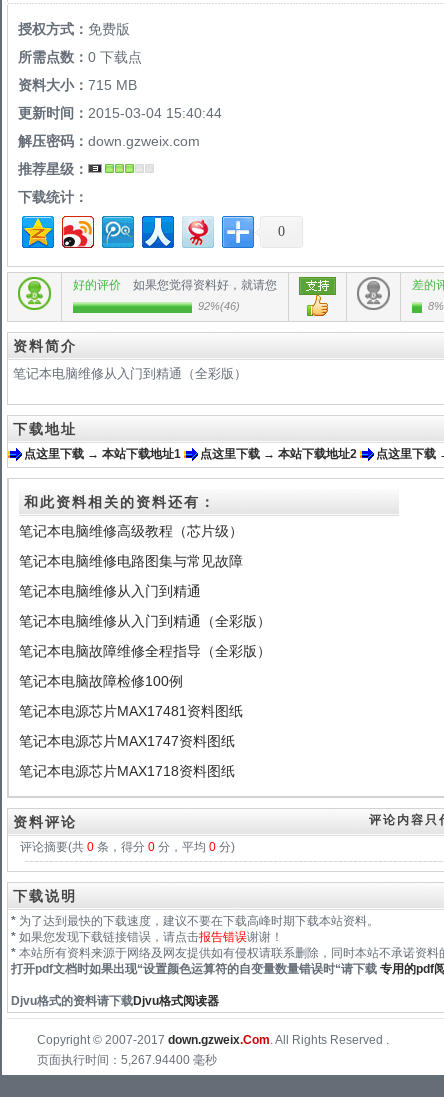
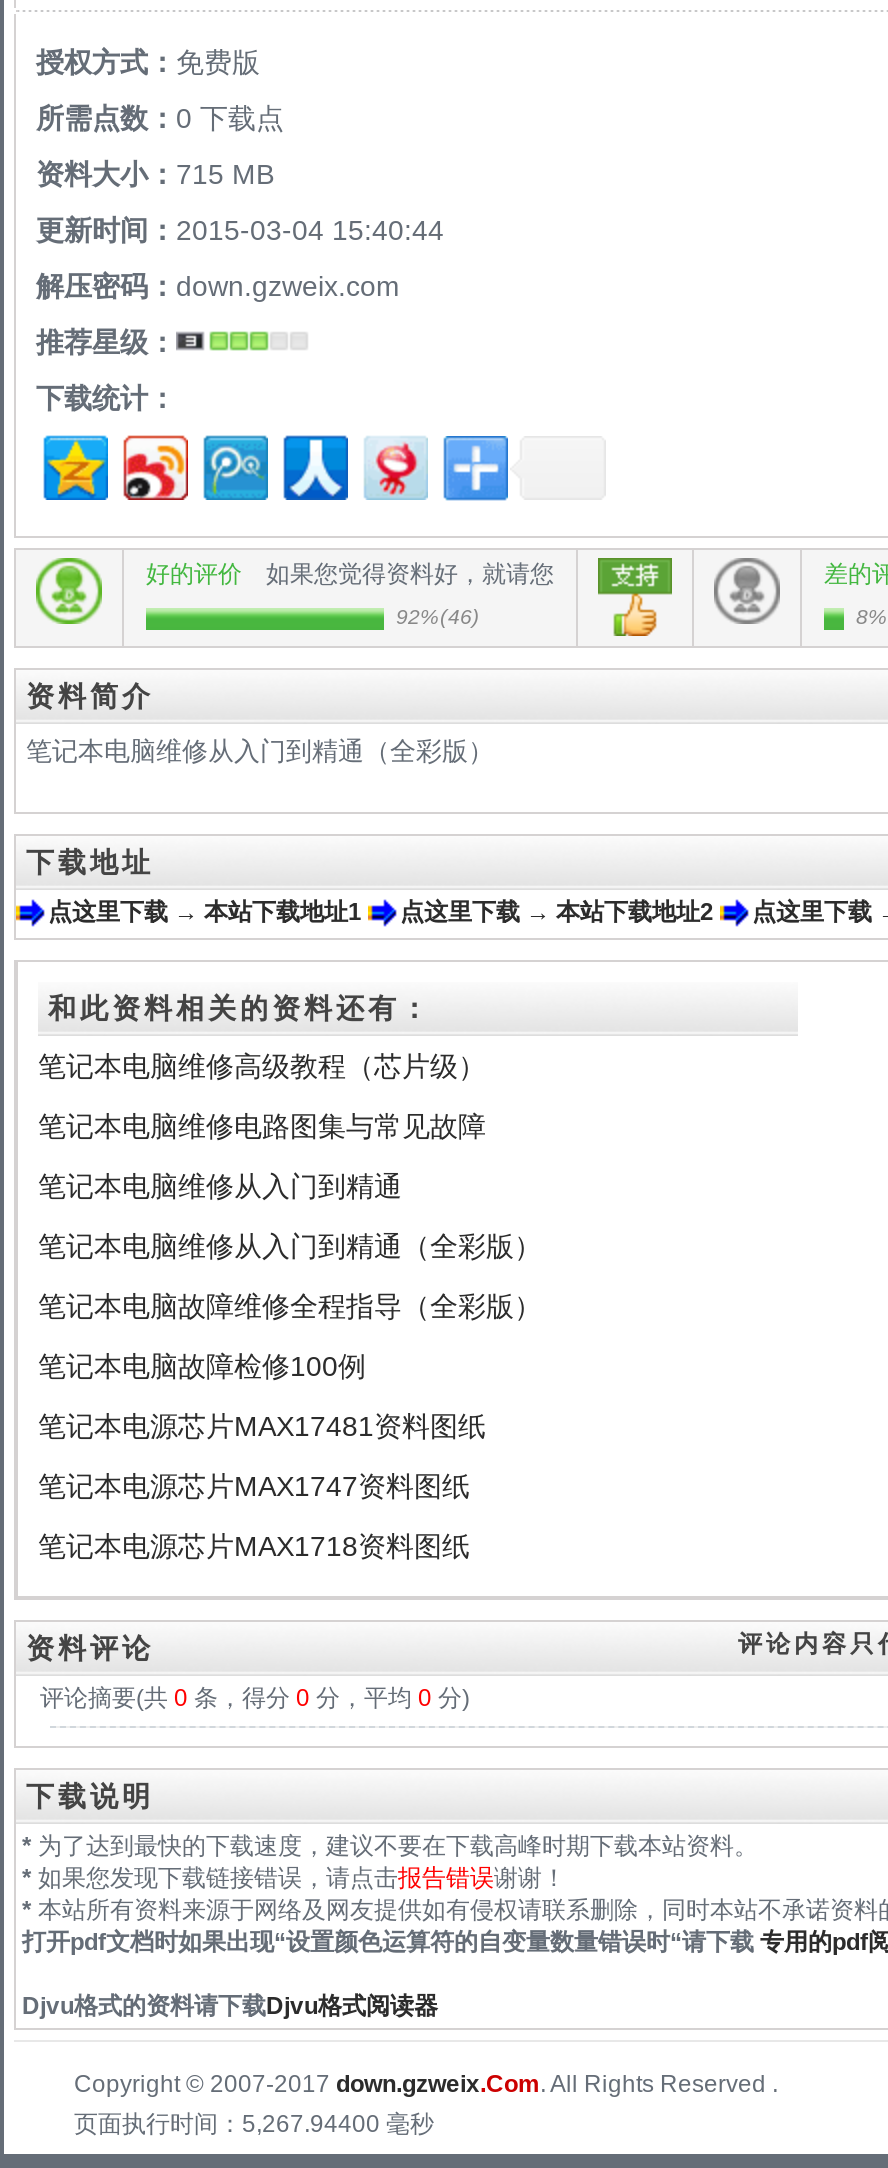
[278,224,285,239] 0 -> none

